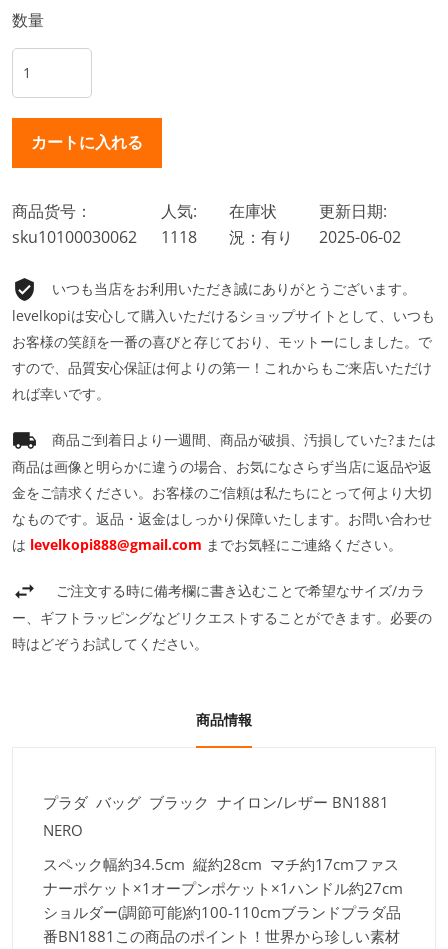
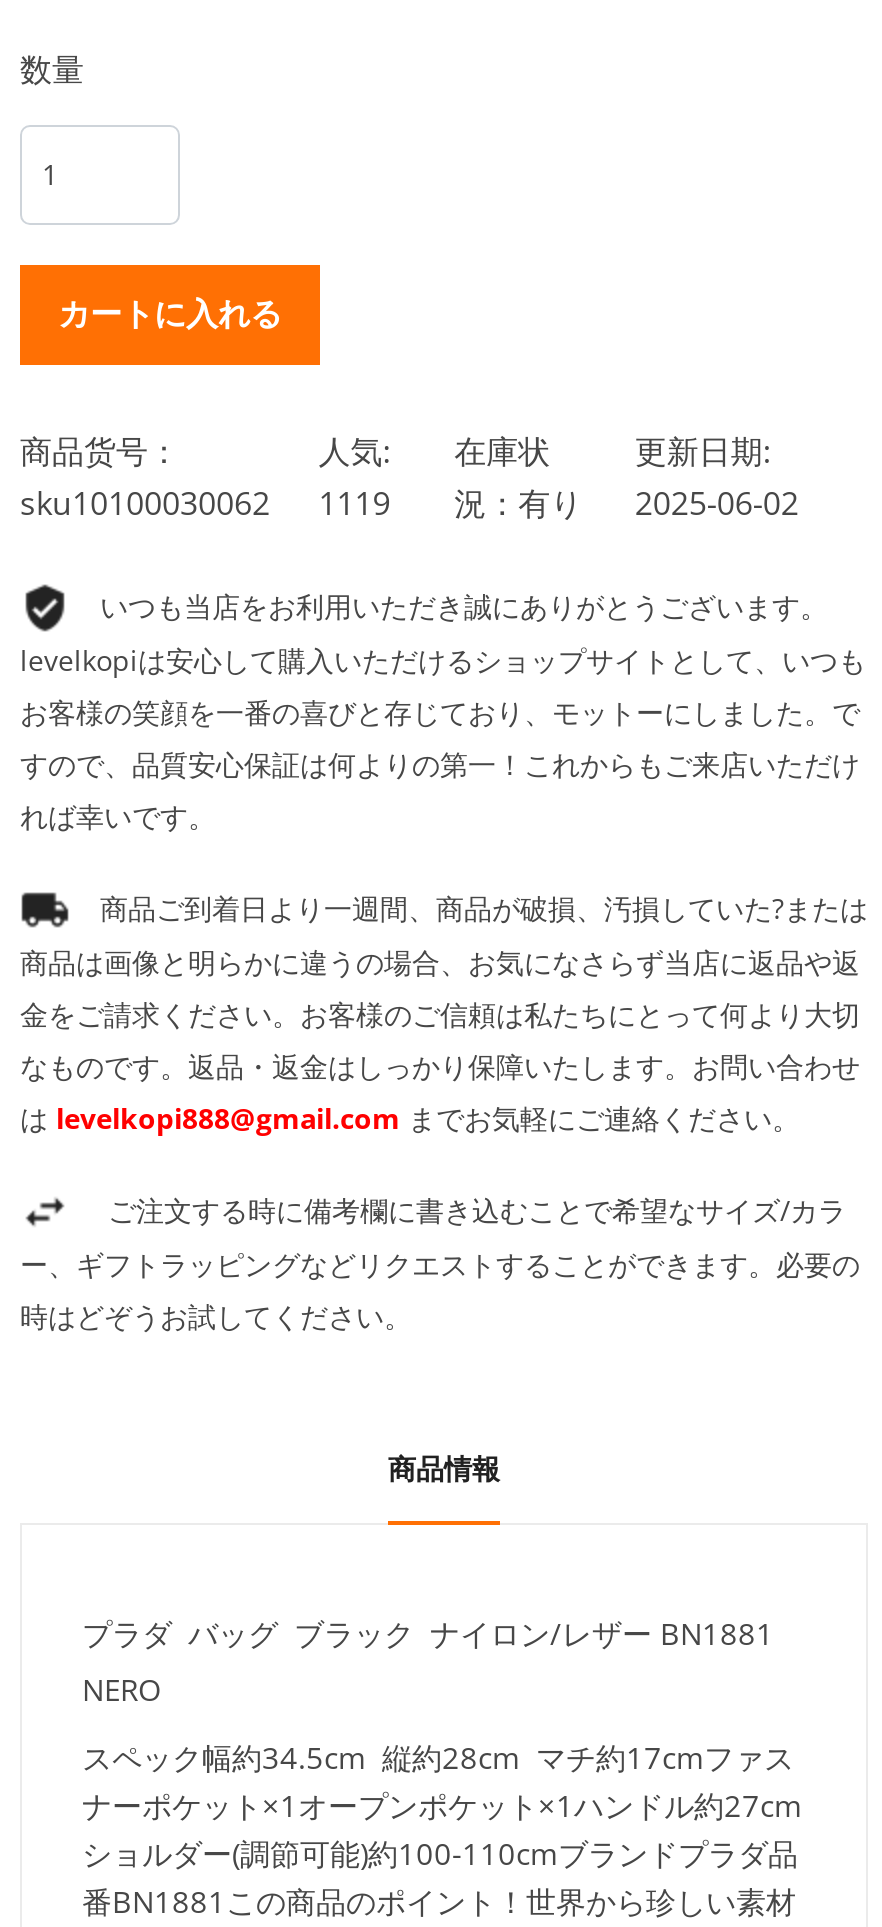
[12,226,401,248] sku10100030062 1118 況：有り 2025-06-02 -> [20,481,799,525] sku10100030062 1119 況：有り 2025-06-02

